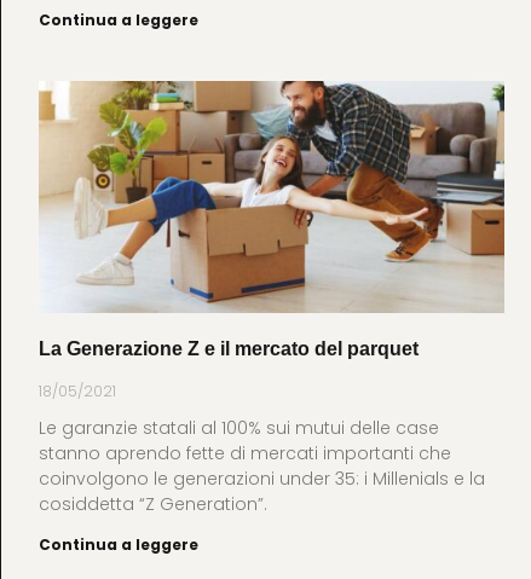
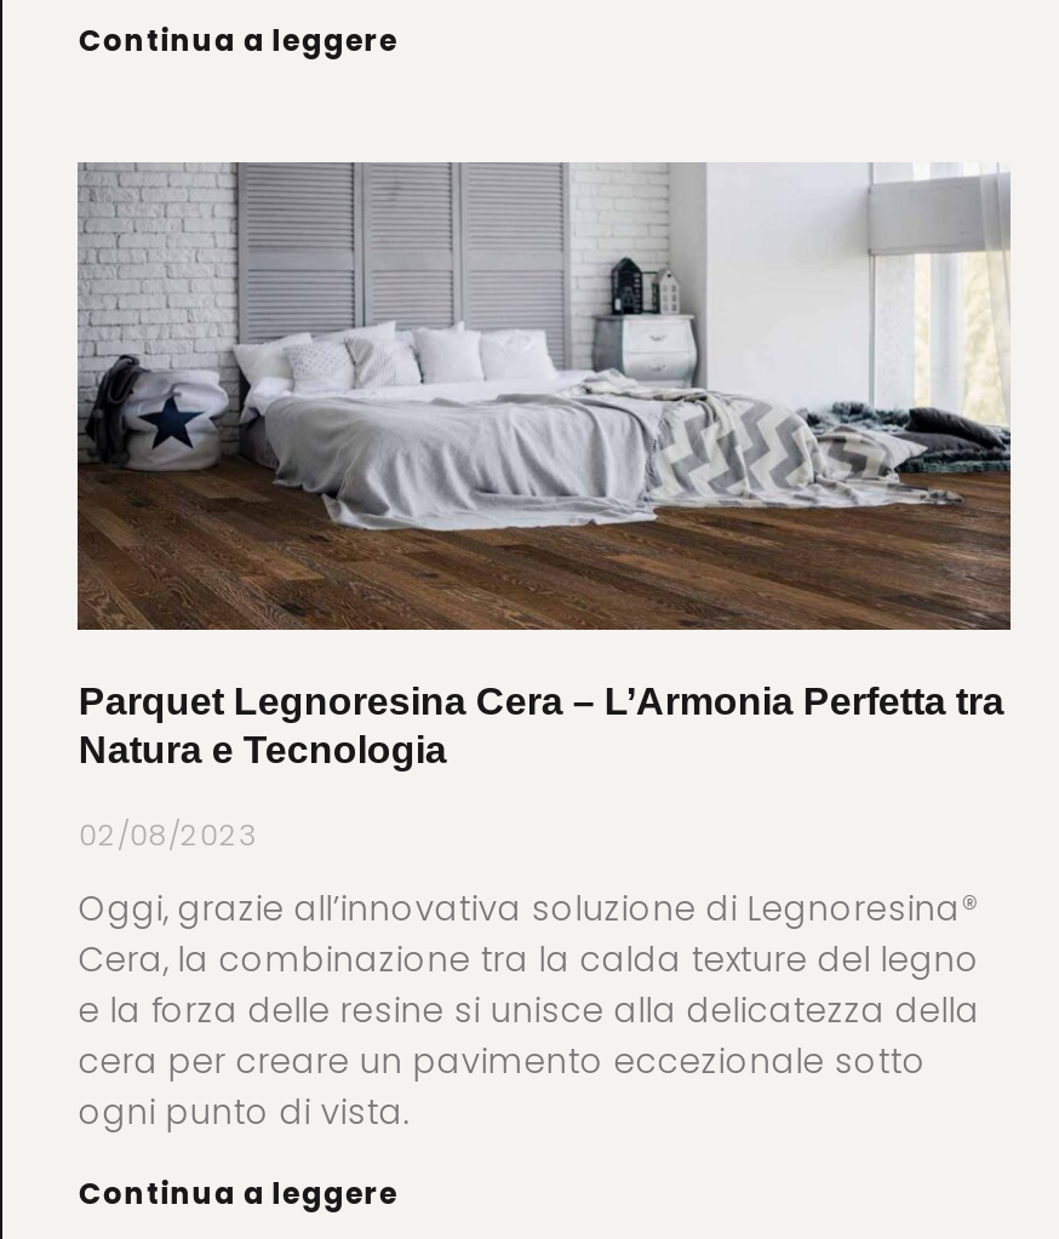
[39,80,506,280] [image] -> [75,162,1013,632] [image]
[39,339,419,359] La Generazione Z e il mercato del parquet -> [79,679,1004,769] Parquet Legnoresina Cera – L’Armonia Perfetta tra | Natura e Tecnologia
[39,381,117,402] 18/05/2021 -> [79,812,255,854] 02/08/2023
[39,416,486,517] Le garanzie statali al 100% sui mutui delle case | stanno aprendo fette di mercati importanti che | coinvolgono le generazioni under 35: i Millenials e la | cosiddetta “Z Generation”. -> [79,883,980,1135] Oggi, grazie all’innovativa soluzione di Legnoresina® | Cera, la combinazione tra la calda texture del legno | e la forza delle resine si unisce alla delicatezza della | cera per creare un pavimento eccezionale sotto | ogni punto di vista.

